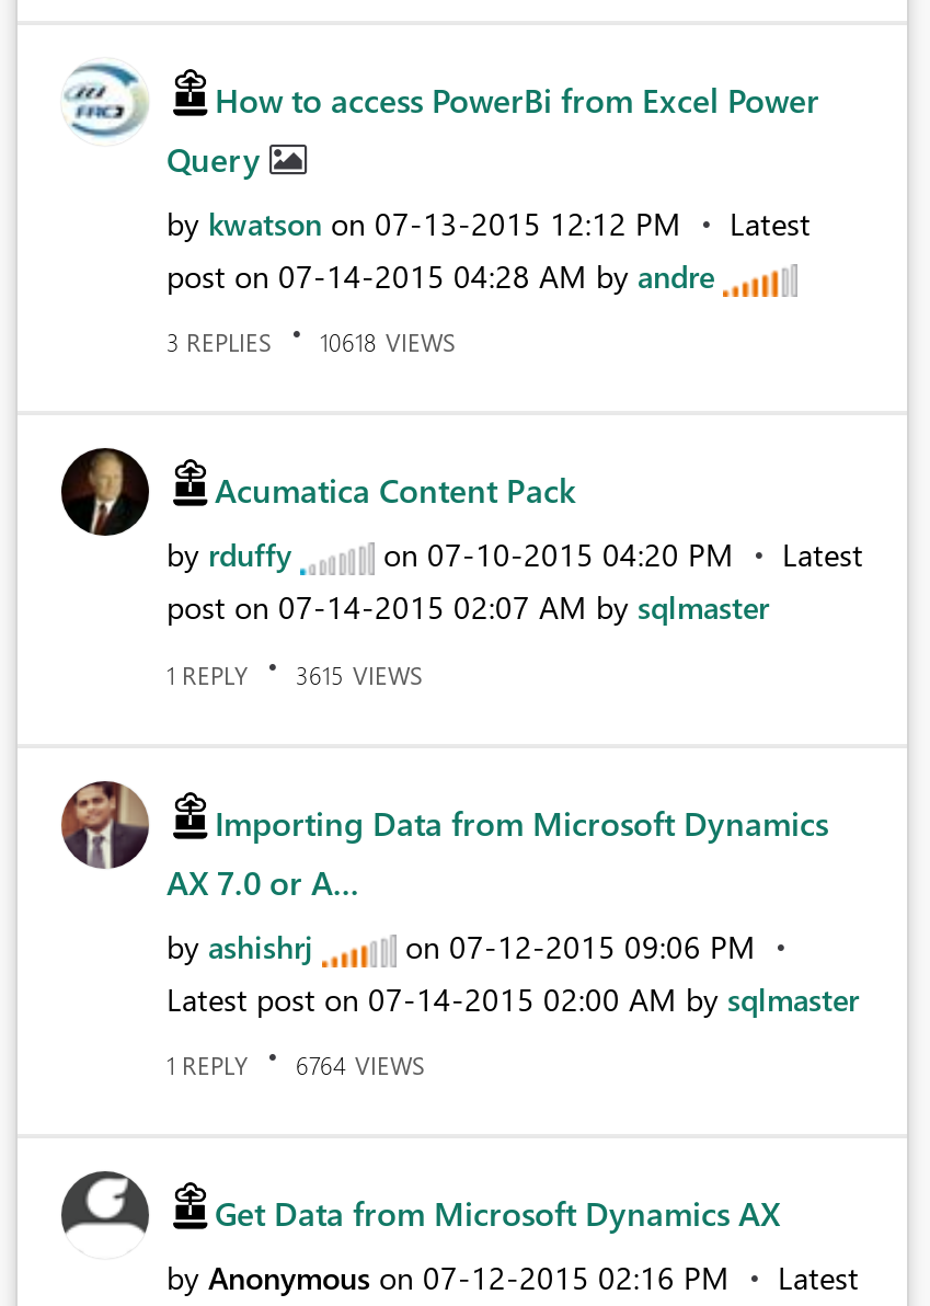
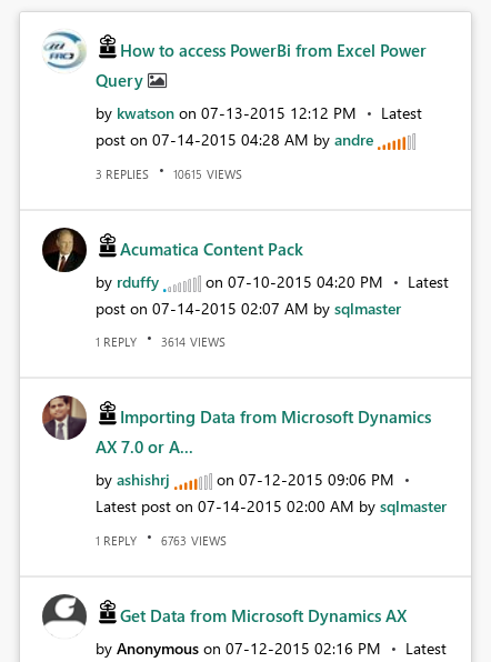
[167,326,456,359] 3 REPLIES 10618 VIEWS -> [96,165,242,182] 3 REPLIES 10615 VIEWS
[167,658,423,691] 1 REPLY 3615 VIEWS -> [96,334,226,350] 1 REPLY 3614 VIEWS
[167,1049,425,1082] 1 REPLY 6764 VIEWS -> [96,532,227,549] 1 REPLY 6763 VIEWS

